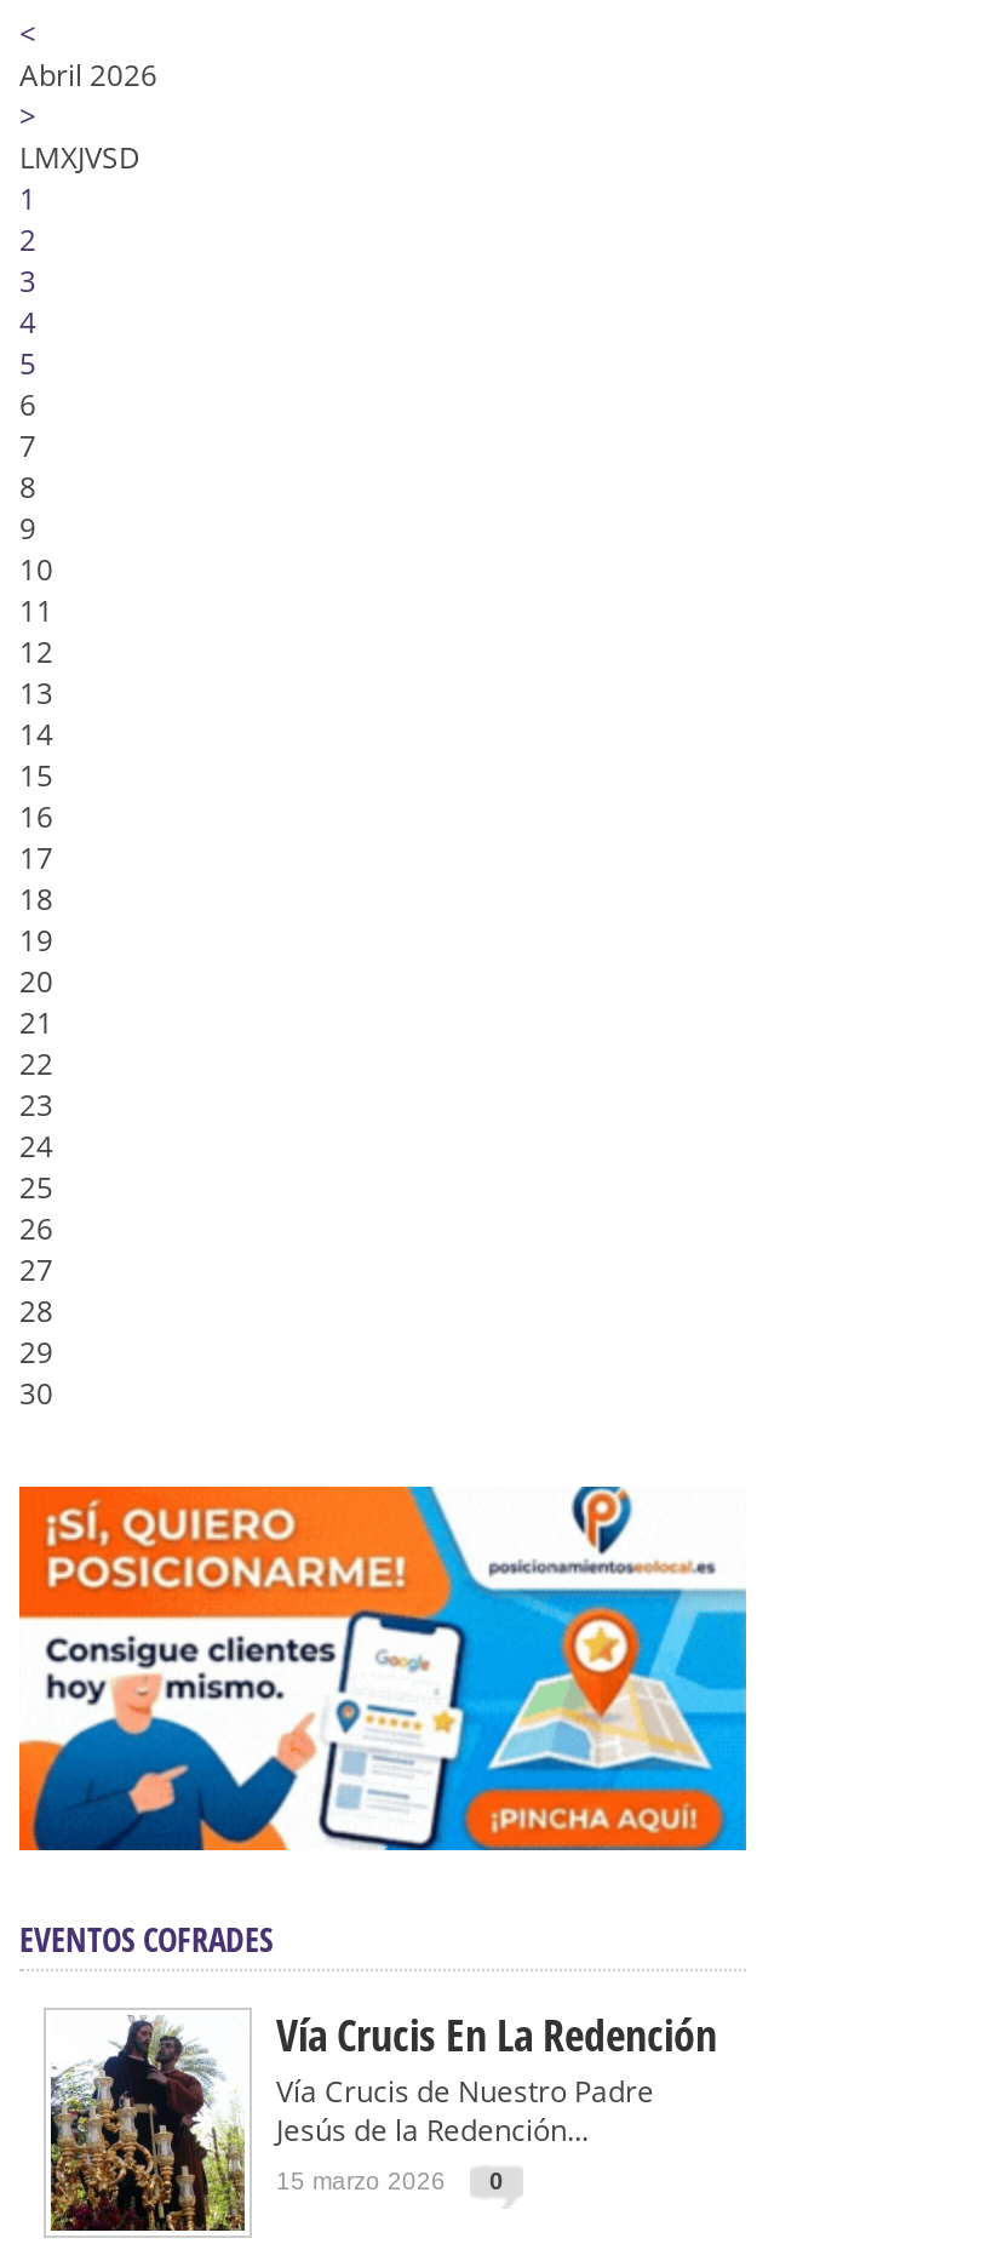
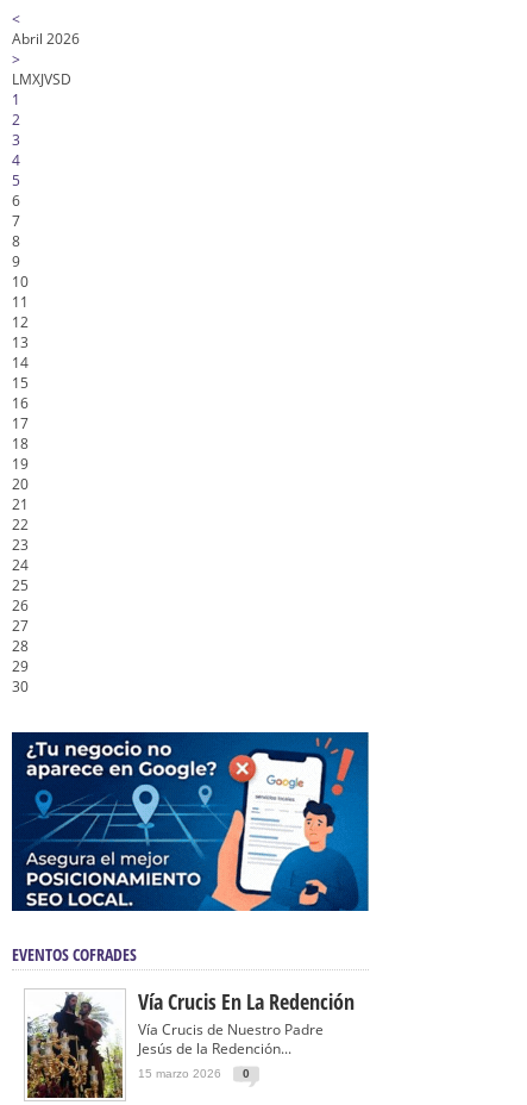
[17,1484,746,1853] [image] -> [11,731,370,912] [image]

